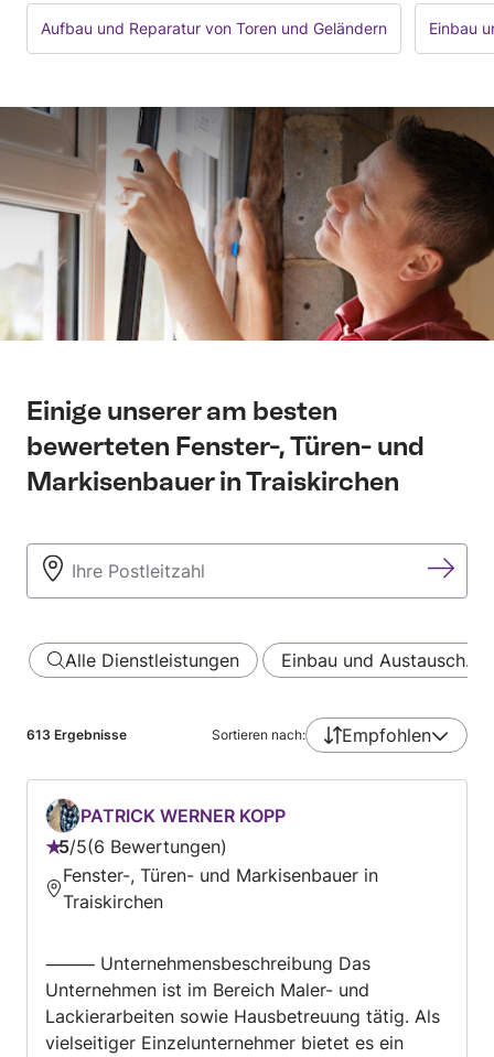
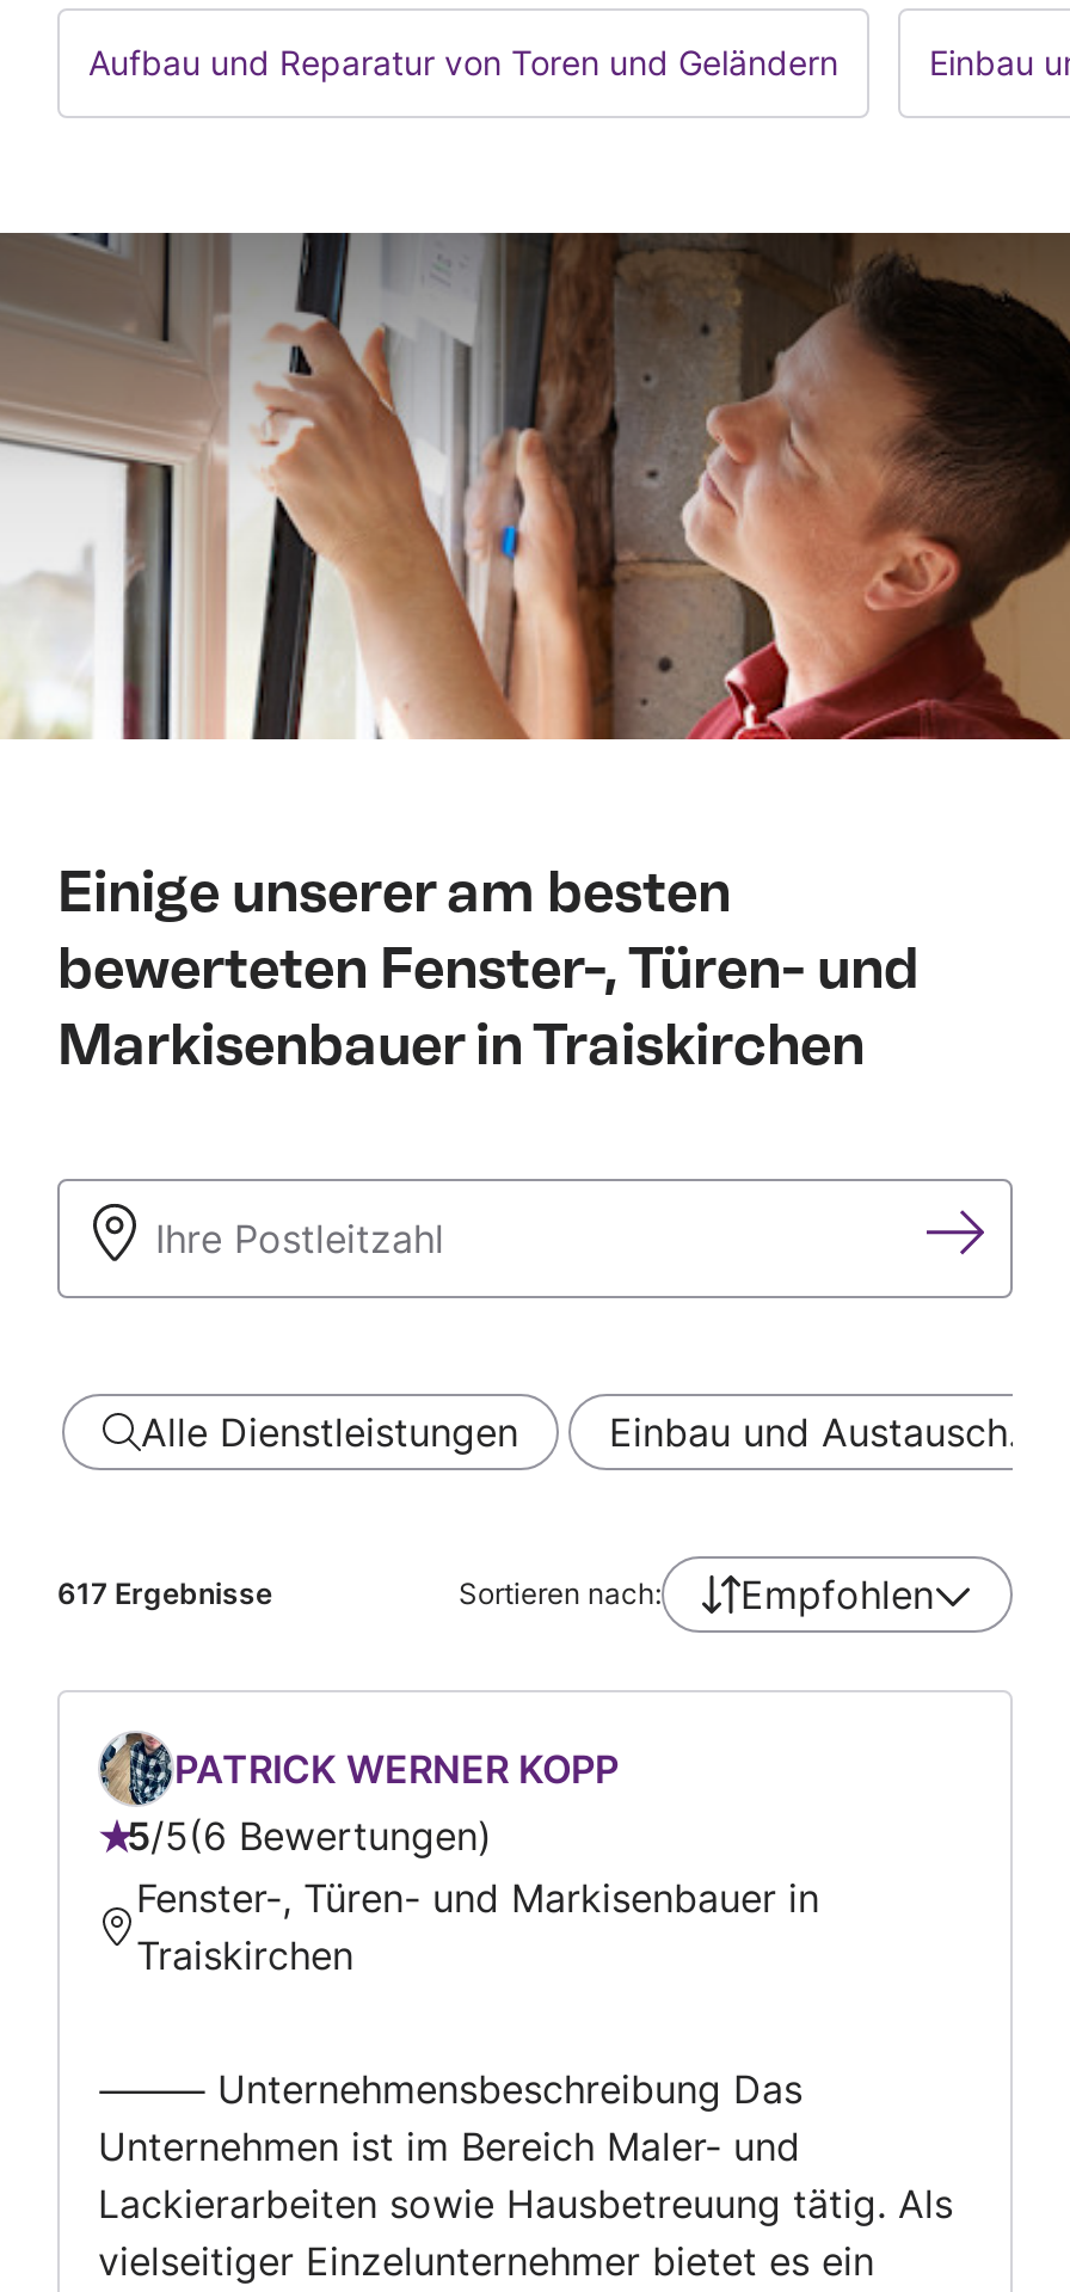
[26,726,127,743] 613 Ergebnisse -> [57,1575,272,1611] 617 Ergebnisse

